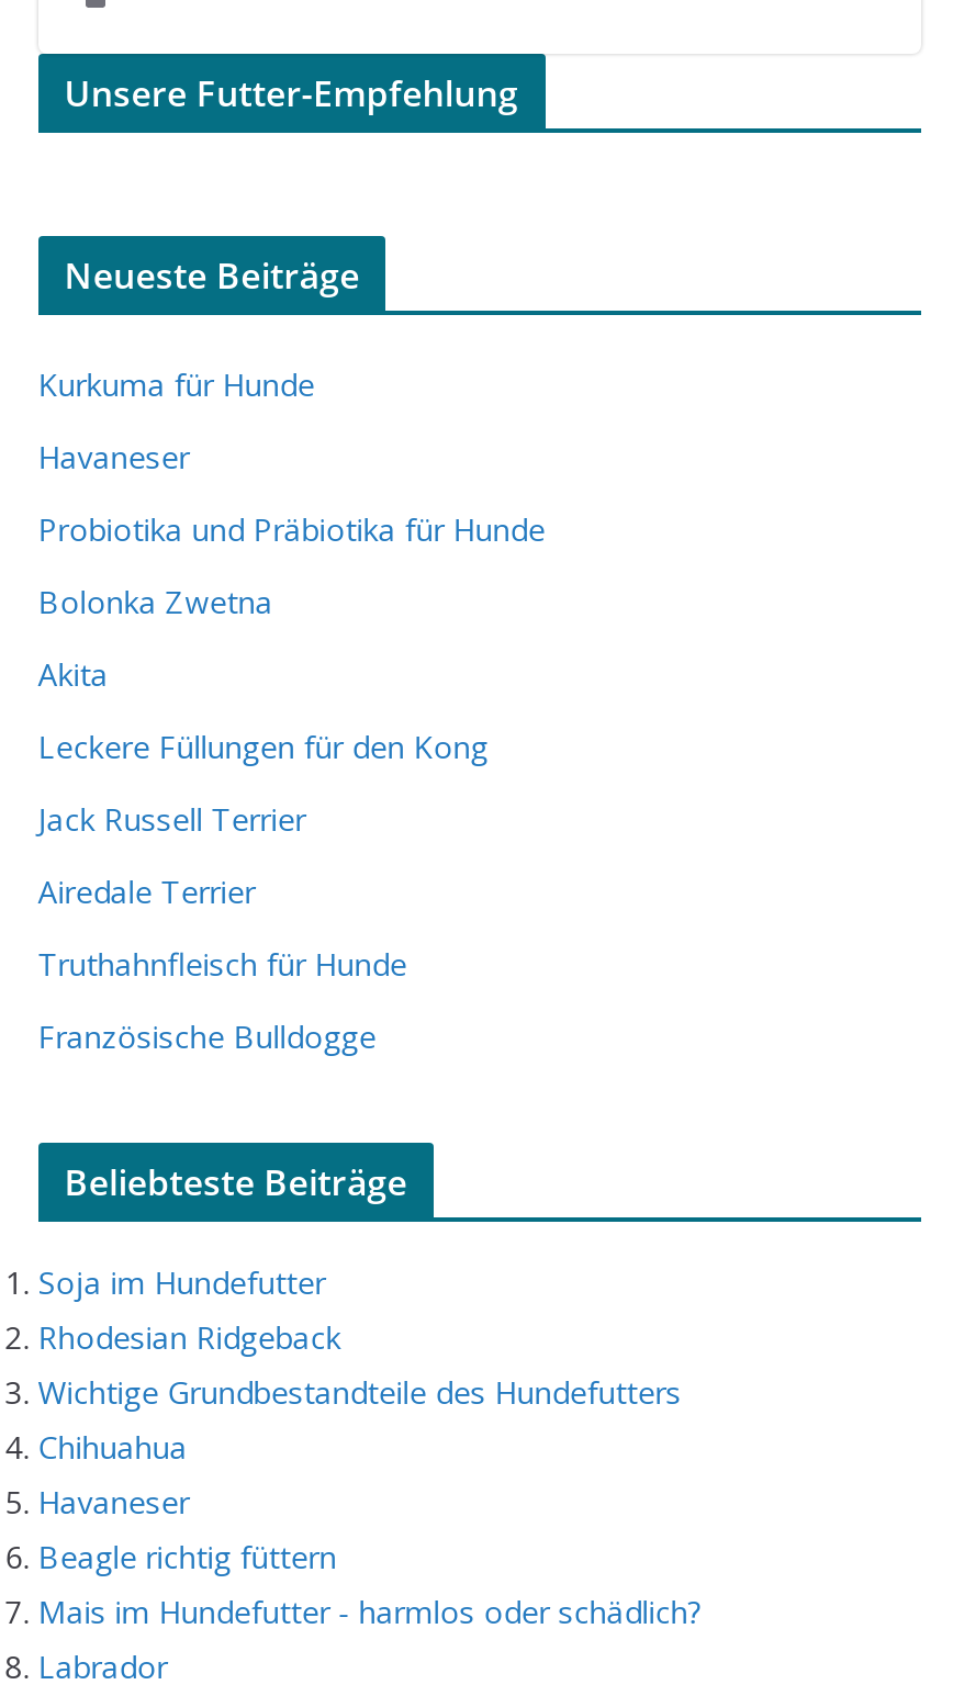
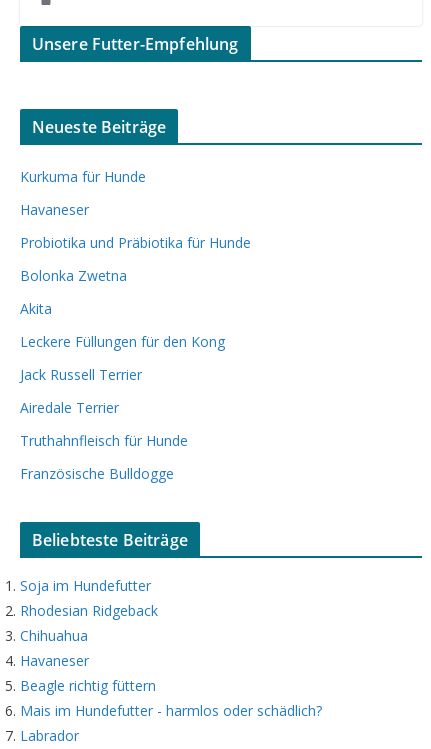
[38,1371,681,1413] Wichtige Grundbestandteile des Hundefutters -> none

